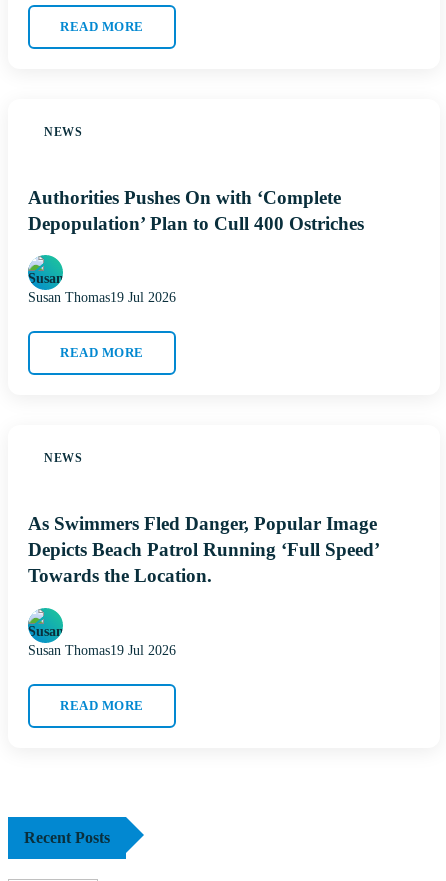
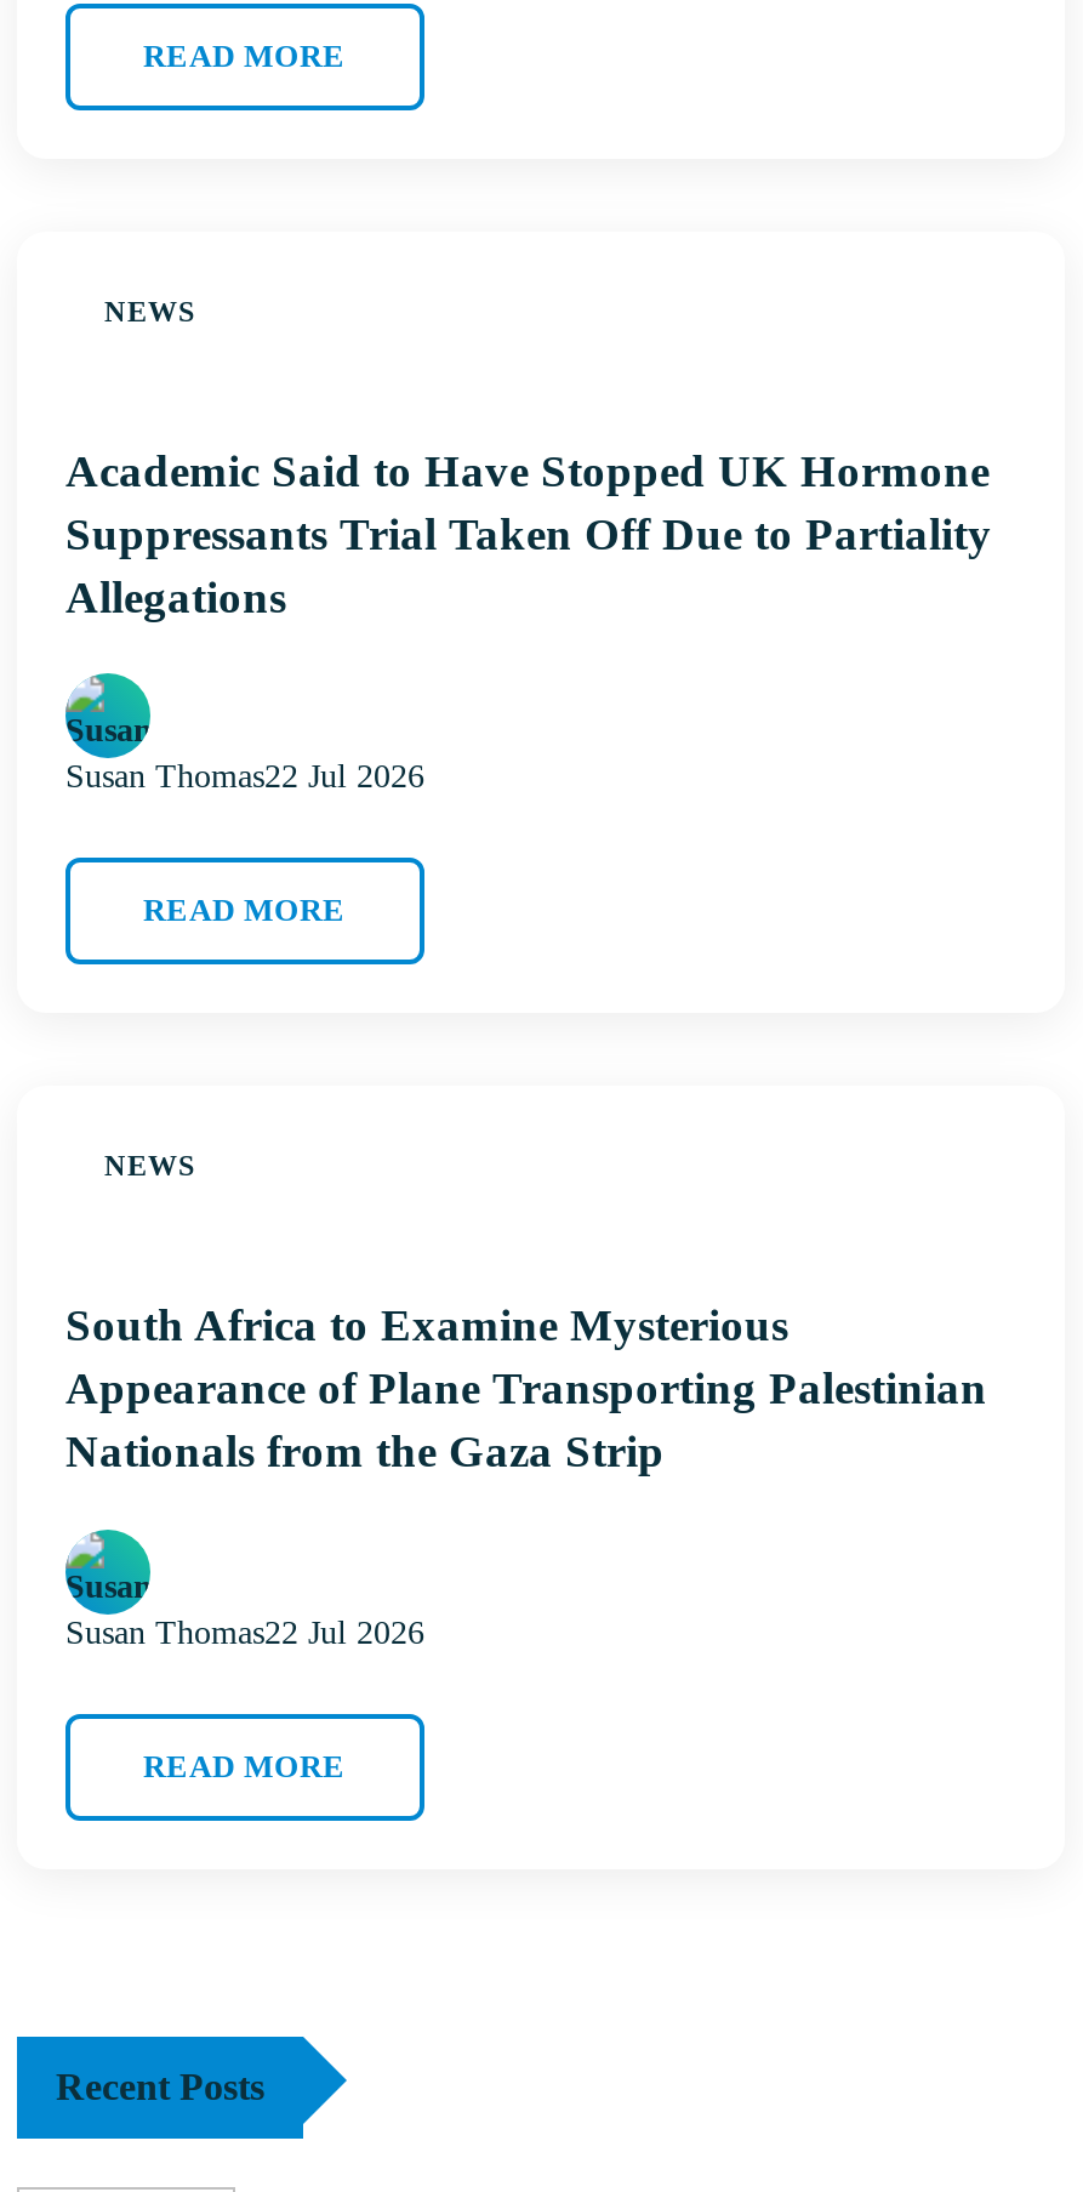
[28,187,364,234] Authorities Pushes On with ‘Complete | Depopulation’ Plan to Cull 400 Ostriches -> [65,444,992,621] Academic Said to Have Stopped UK Hormone | Suppressants Trial Taken Off Due to Partiality | Allegations
[28,290,176,305] Susan Thomas19 Jul 2026 -> [65,759,424,795] Susan Thomas22 Jul 2026
[28,513,379,586] As Swimmers Fled Danger, Popular Image | Depicts Beach Patrol Running ‘Full Speed’ | Towards the Location. -> [65,1299,987,1476] South Africa to Examine Mysterious | Appearance of Plane Transporting Palestinian | Nationals from the Gaza Strip
[28,643,176,658] Susan Thomas19 Jul 2026 -> [65,1614,424,1650] Susan Thomas22 Jul 2026

